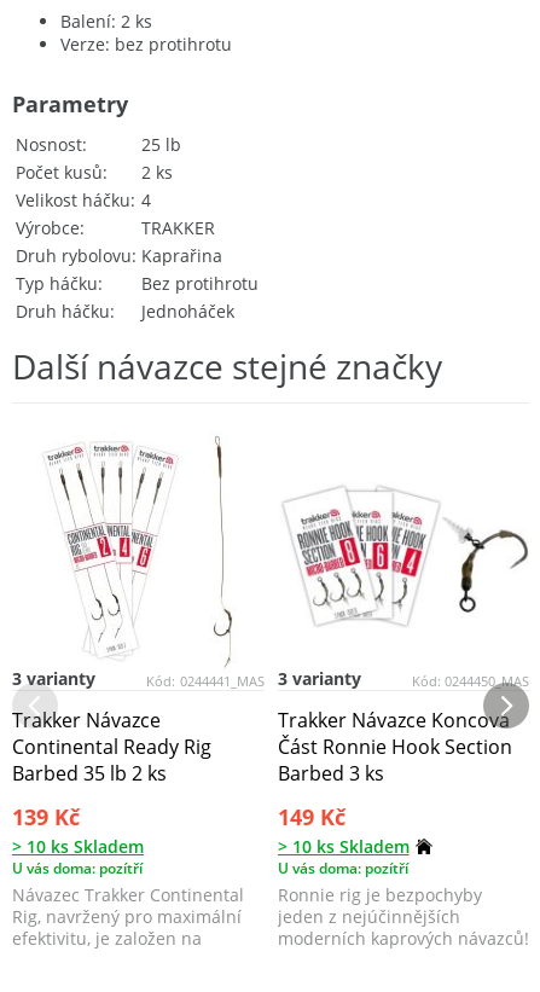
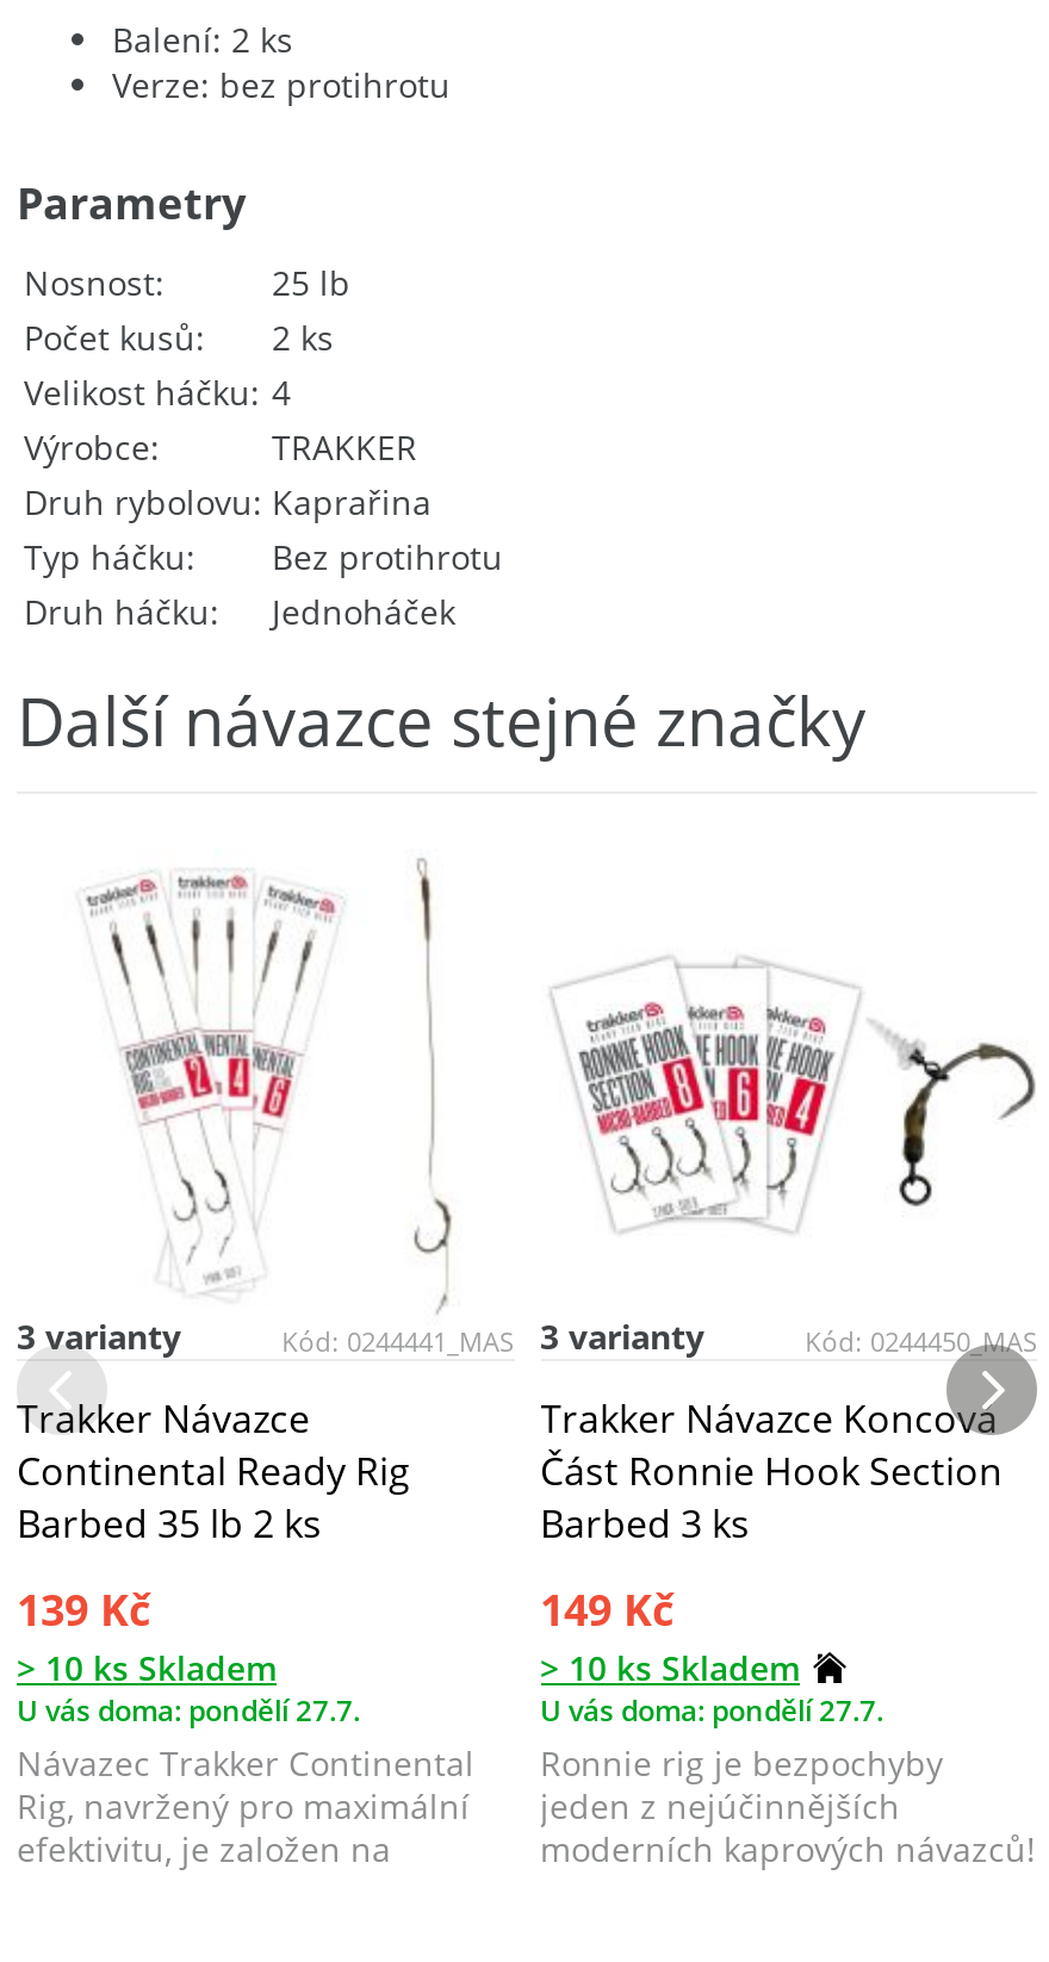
[12,858,143,877] U vás doma: pozítří -> [17,1690,360,1729] U vás doma: pondělí 27.7.
[277,858,408,877] U vás doma: pozítří -> [540,1690,883,1729] U vás doma: pondělí 27.7.

